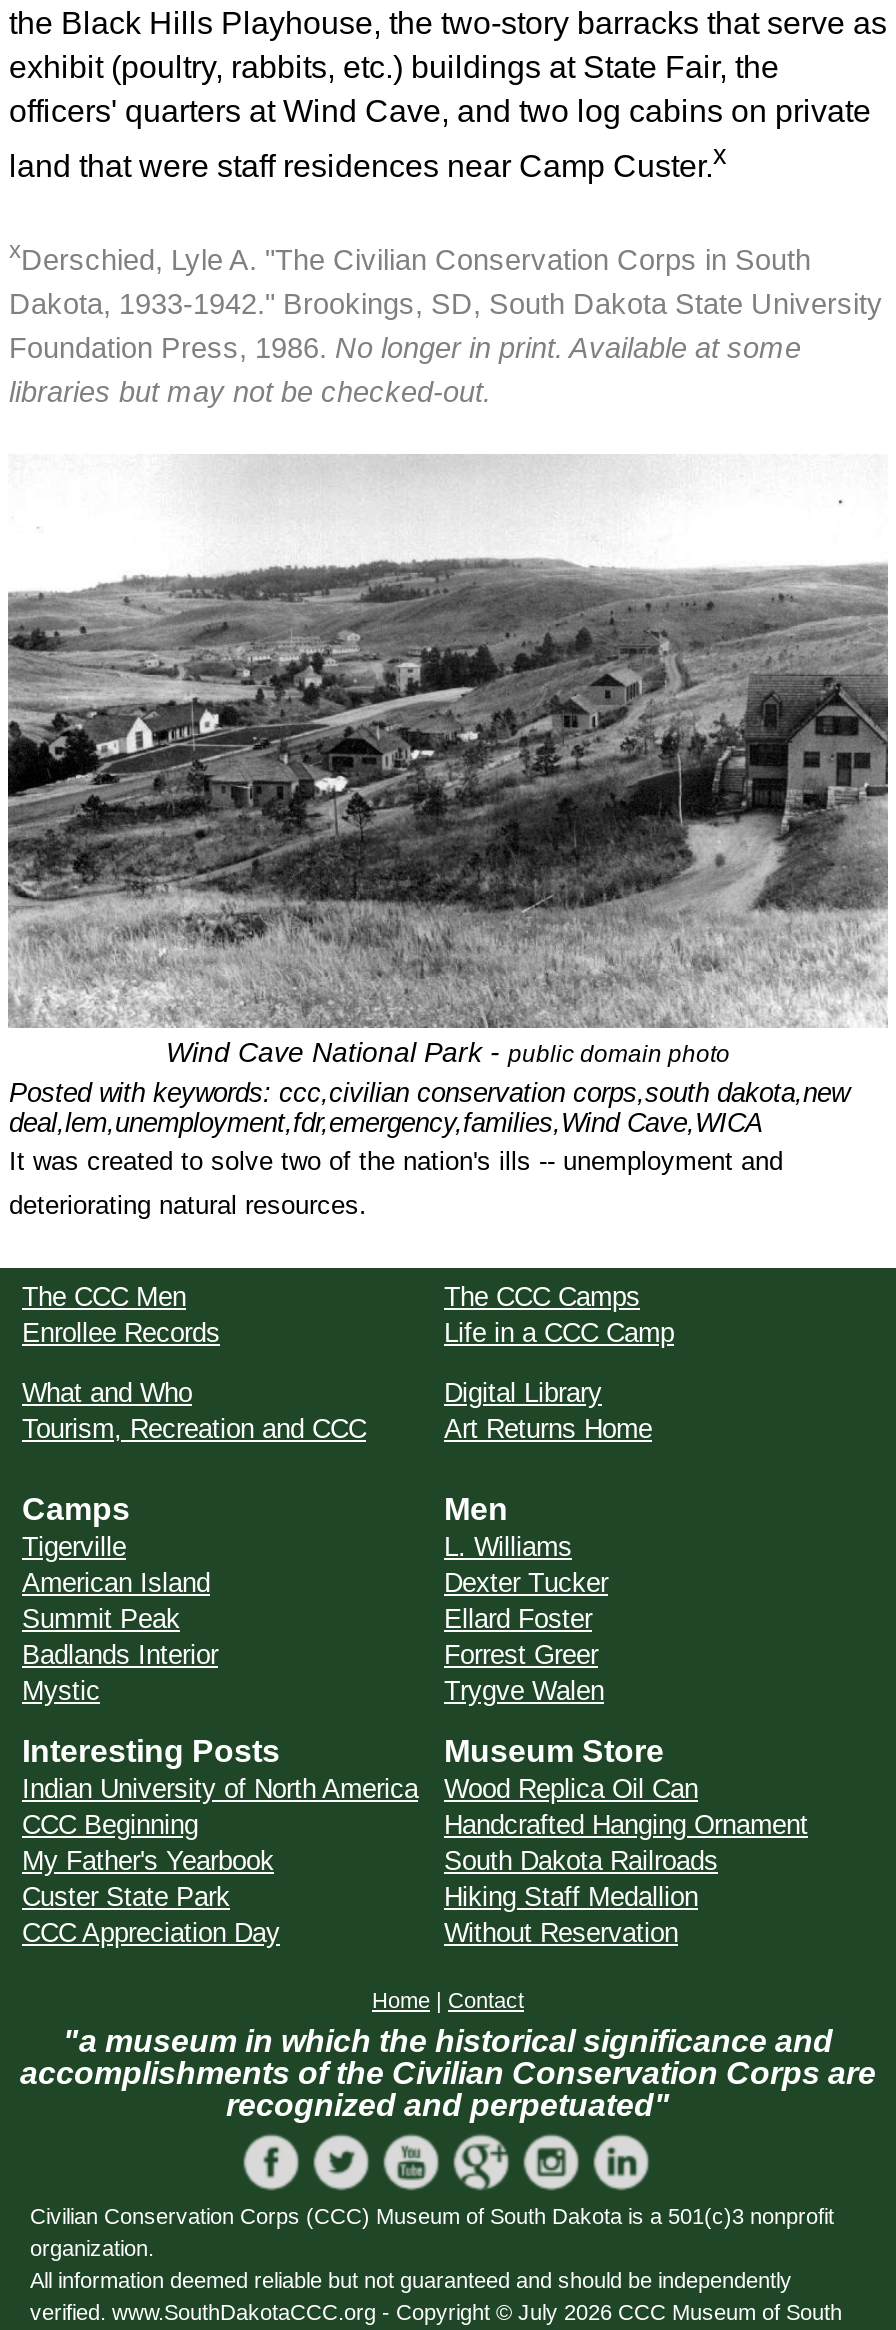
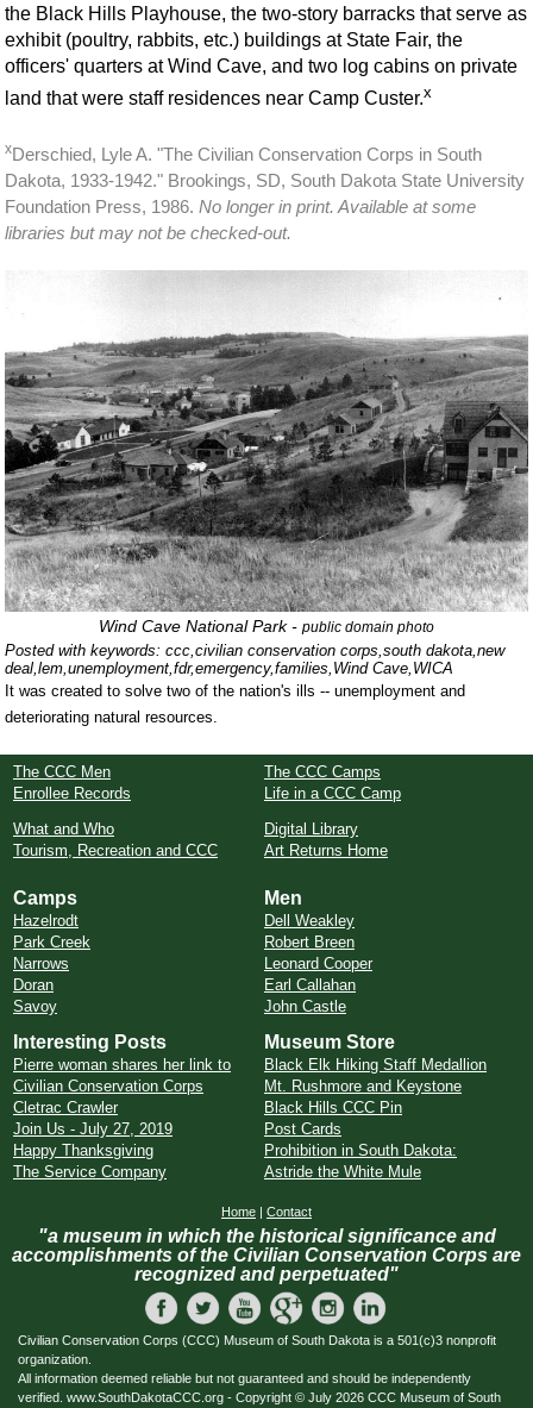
[22,1533,218,1707] Tigerville | American Island | Summit Peak | Badlands Interior | Mystic -> [13,912,90,1016] Hazelrodt | Park Creek | Narrows | Doran | Savoy
[444,1533,608,1707] L. Williams | Dexter Tucker | Ellard Foster | Forrest Greer | Trygve Walen -> [264,912,372,1016] Dell Weakley | Robert Breen | Leonard Cooper | Earl Callahan | John Castle
[22,1775,418,1949] Indian University of North America | CCC Beginning | My Father's Yearbook | Custer State Park | CCC Appreciation Day -> [13,1056,231,1181] Pierre woman shares her link to | Civilian Conservation Corps | Cletrac Crawler | Join Us - July 27, 2019 | Happy Thanksgiving | The Service Company
[444,1775,808,1949] Wood Replica Oil Can | Handcrafted Hanging Ornament | South Dakota Railroads | Hiking Staff Medallion | Without Reservation -> [264,1056,487,1181] Black Elk Hiking Staff Medallion | Mt. Rushmore and Keystone | Black Hills CCC Pin | Post Cards | Prohibition in South Dakota: | Astride the White Mule

